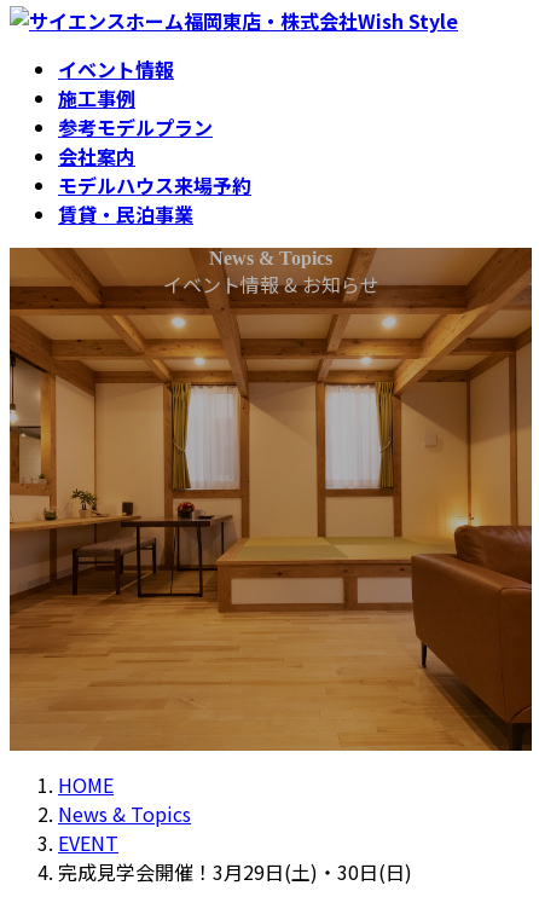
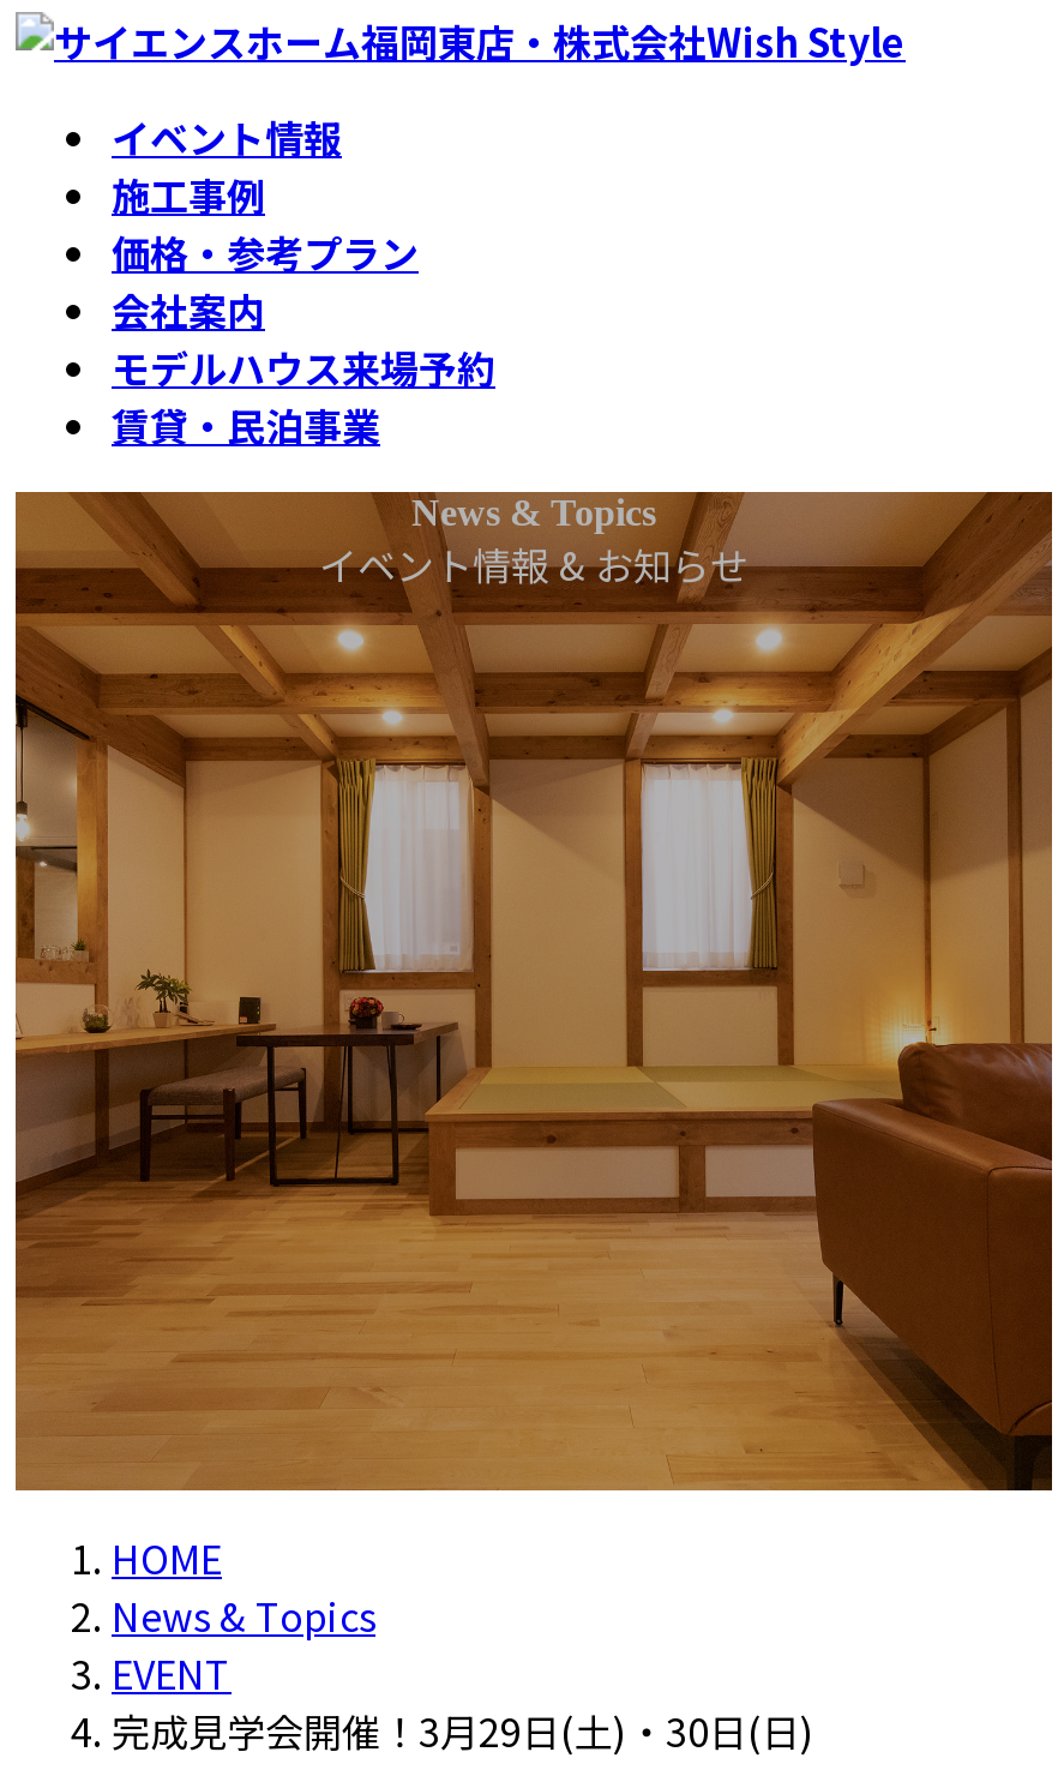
[58,112,213,141] 参考モデルプラン -> [112,223,419,281] 価格・参考プラン

